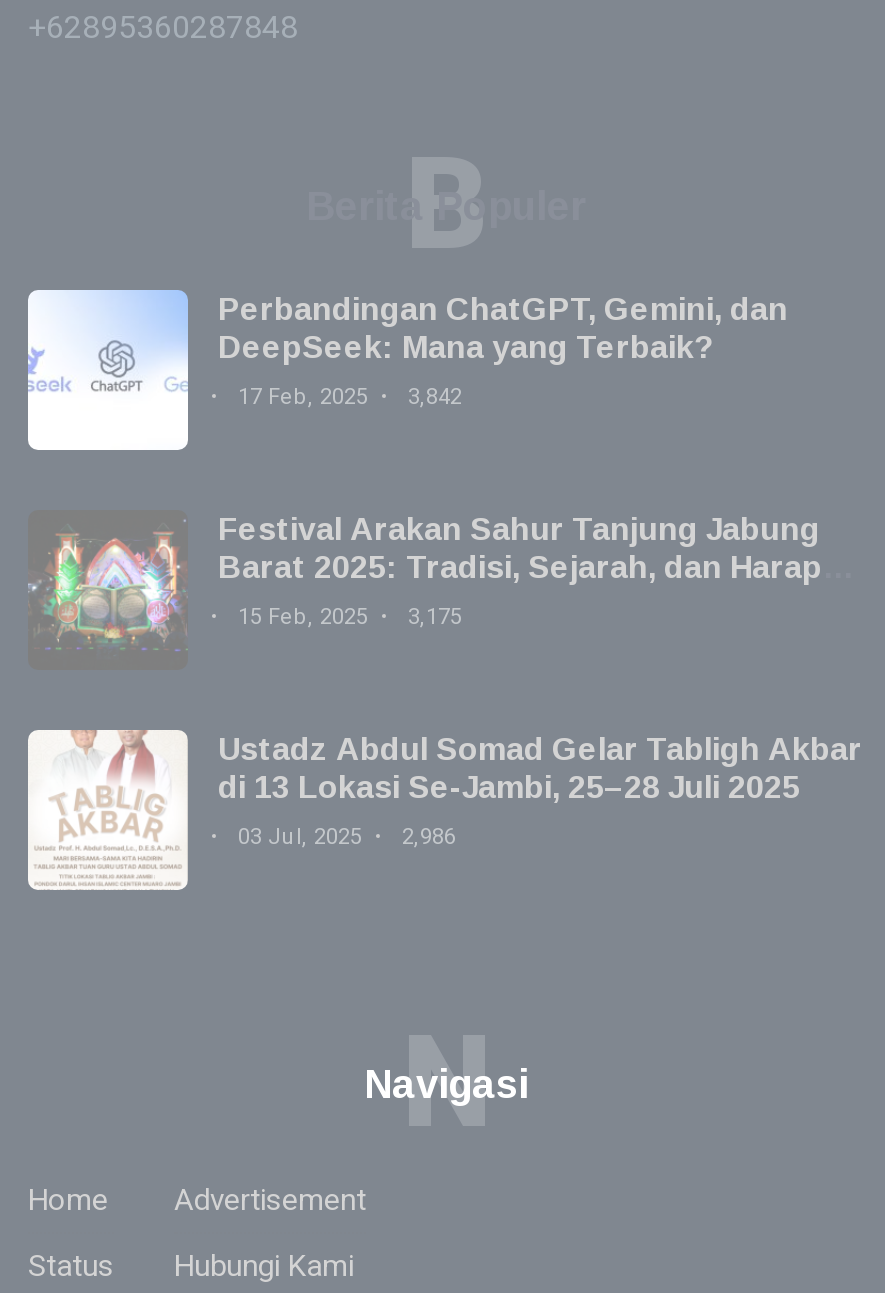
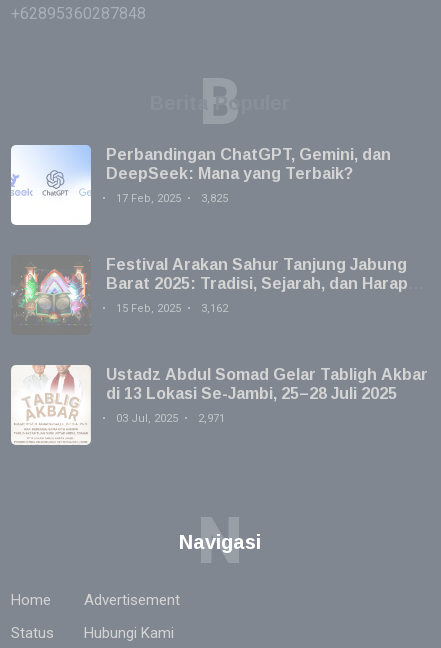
[238,384,462,410] 17 Feb, 2025 3,842 -> [116,192,228,205] 17 Feb, 2025 3,825
[408,604,462,630] 3,175 -> [201,302,228,315] 3,162
[238,824,456,850] 03 Jul, 2025 2,986 -> [116,412,225,425] 03 Jul, 2025 2,971

